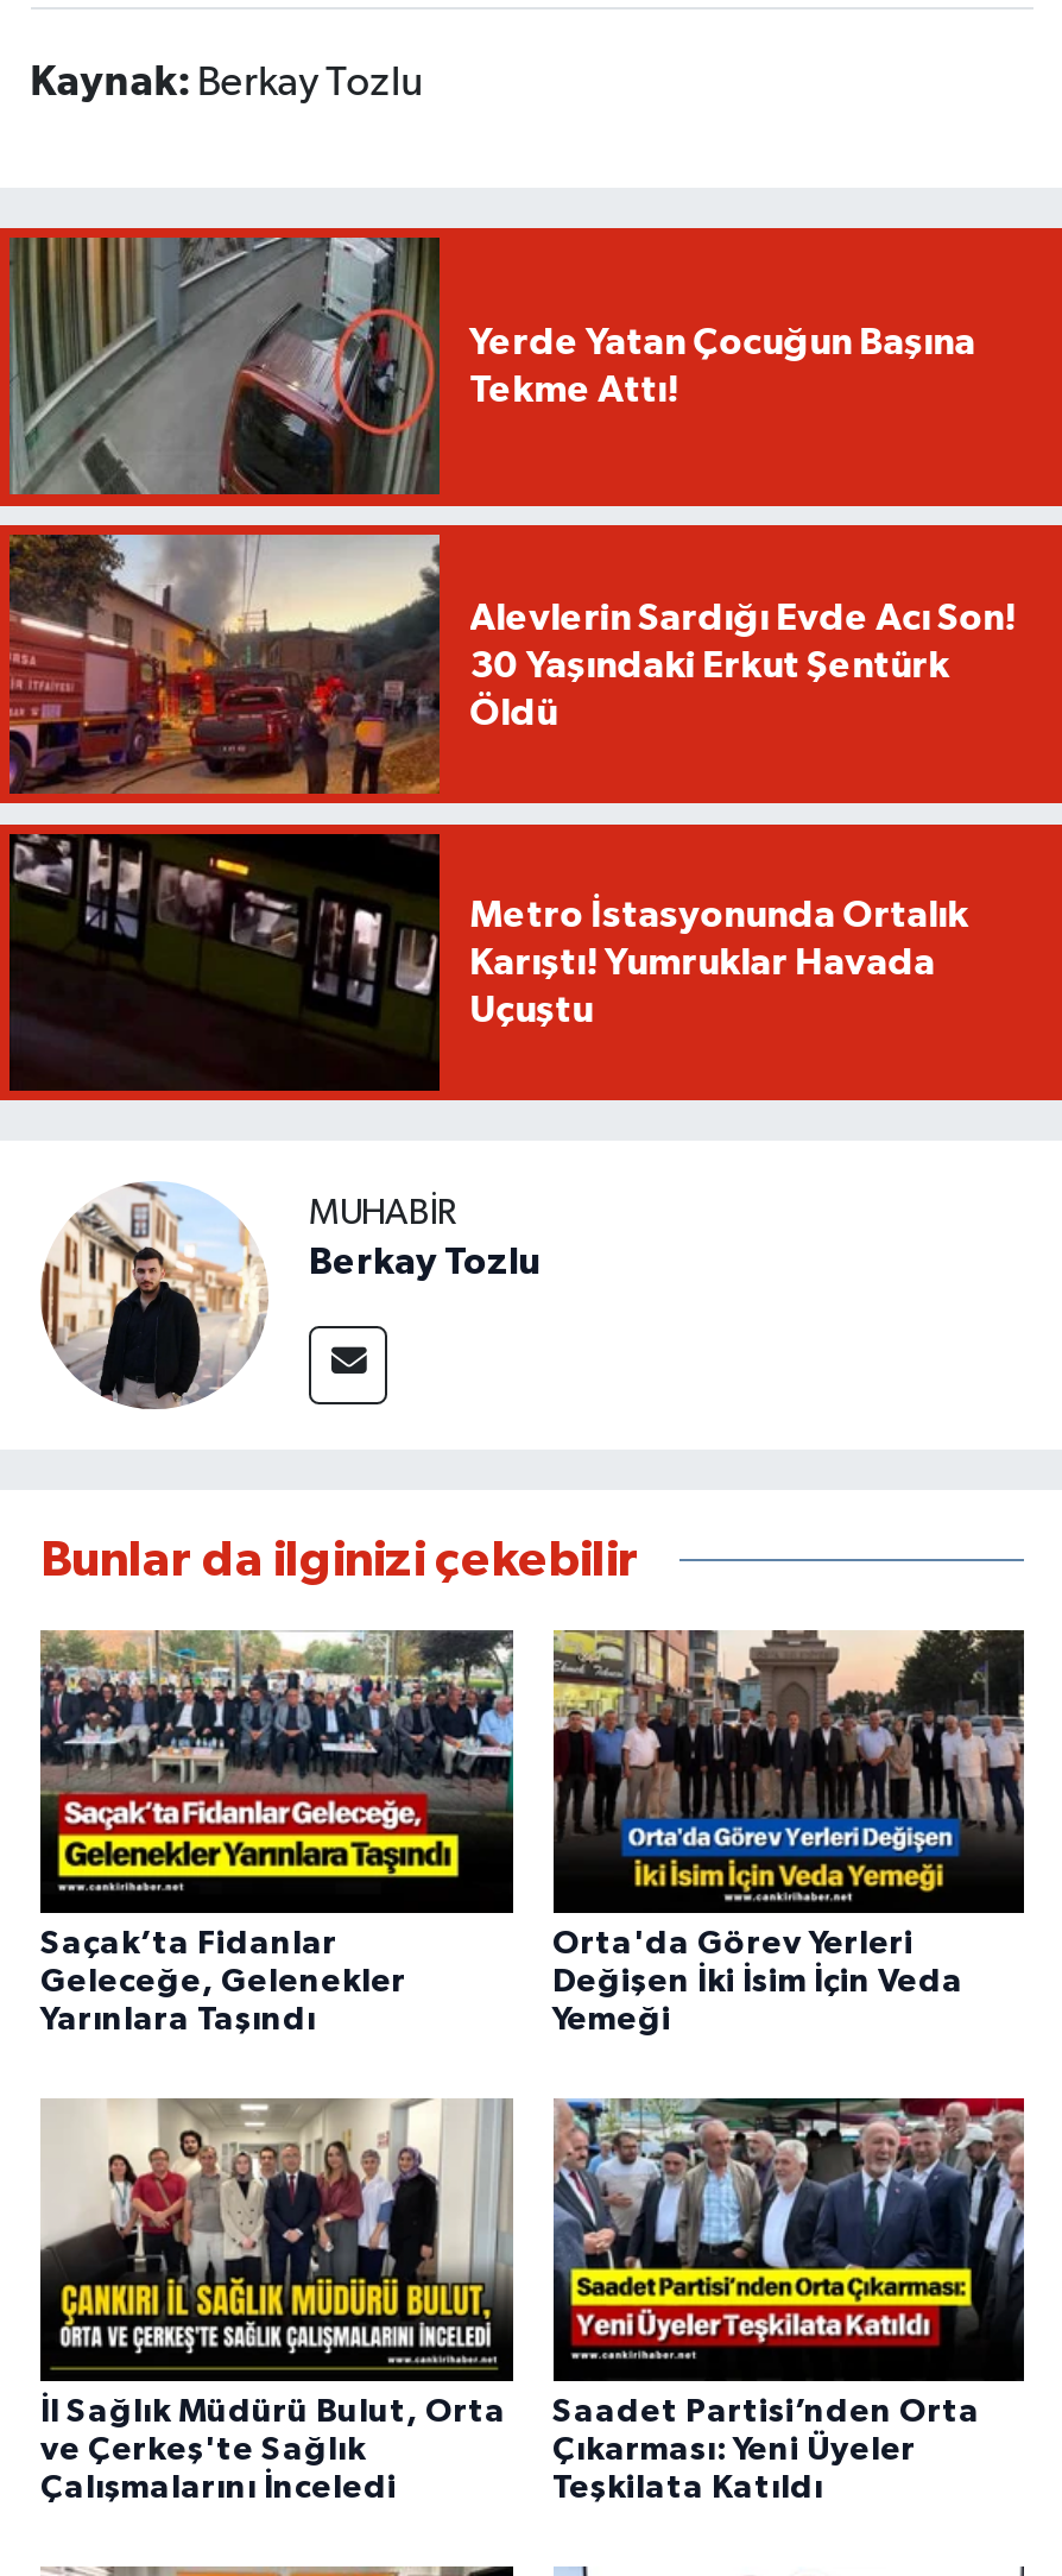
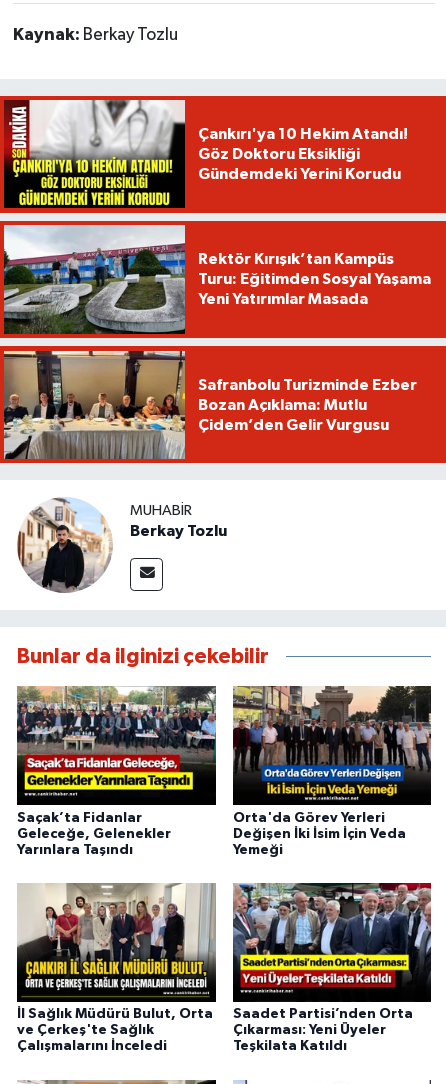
[10,235,976,497] [image] | Yerde Yatan Çocuğun Başına | Tekme Attı! -> [3,99,408,209] [image] | Çankırı'ya 10 Hekim Atandı! | Göz Doktoru Eksikliği | Gündemdeki Yerini Korudu
[7,532,1016,794] [image] | Alevlerin Sardığı Evde Acı Son! | 30 Yaşındaki Erkut Şentürk | Öldü -> [3,224,431,335] [image] | Rektör Kırışık’tan Kampüs | Turu: Eğitimden Sosyal Yaşama | Yeni Yatırımlar Masada
[7,832,968,1093] [image] | Metro İstasyonunda Ortalık | Karıştı! Yumruklar Havada | Uçuştu -> [3,350,417,460] [image] | Safranbolu Turizminde Ezber | Bozan Açıklama: Mutlu | Çidem’den Gelir Vurgusu

